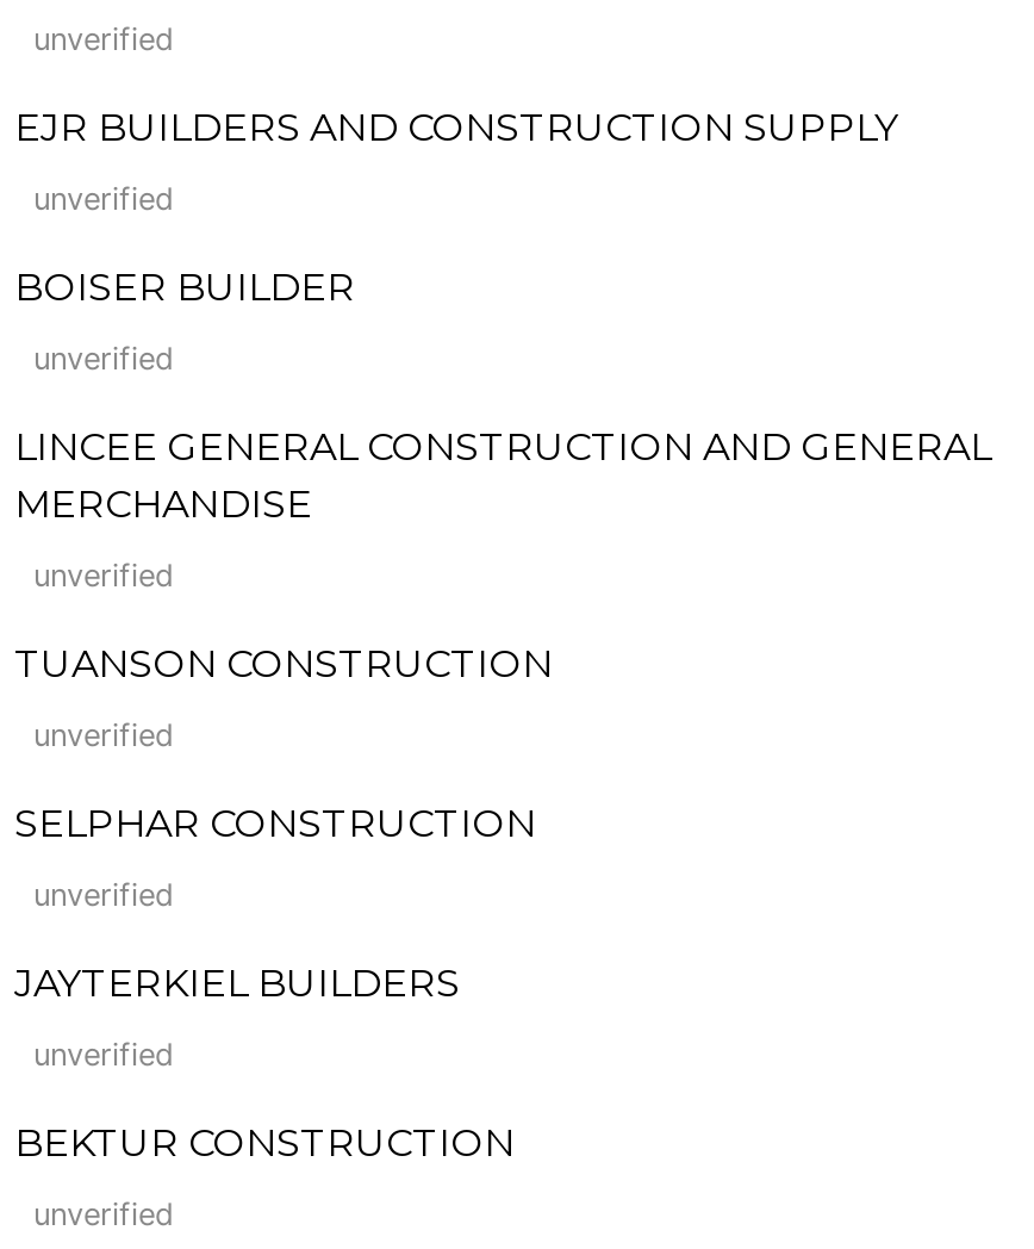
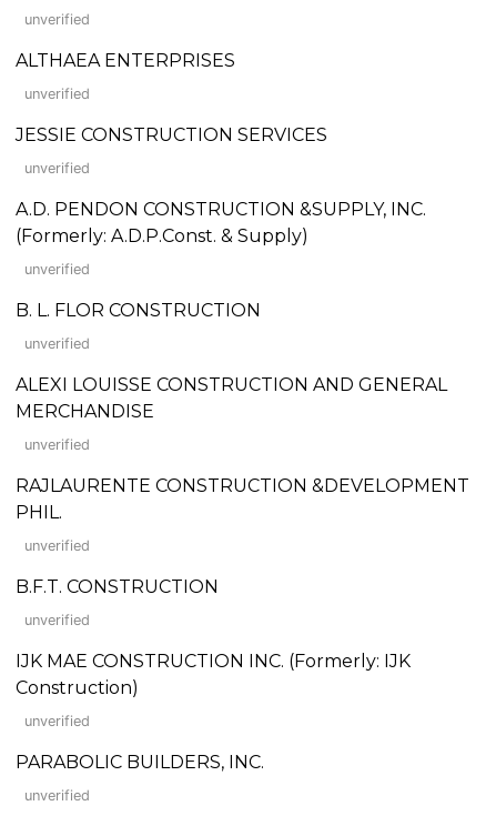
[14,104,898,150] EJR BUILDERS AND CONSTRUCTION SUPPLY -> [16,50,235,71] ALTHAEA ENTERPRISES
[14,264,355,309] BOISER BUILDER -> [16,124,327,145] JESSIE CONSTRUCTION SERVICES
[14,424,991,469] LINCEE GENERAL CONSTRUCTION AND GENERAL -> [16,199,447,395] A.D. PENDON CONSTRUCTION &SUPPLY, INC. | (Formerly: A.D.P.Const. & Supply) | unverified | B. L. FLOR CONSTRUCTION | unverified | ALEXI LOUISSE CONSTRUCTION AND GENERAL
[14,641,553,686] TUANSON CONSTRUCTION -> [16,475,469,523] RAJLAURENTE CONSTRUCTION &DEVELOPMENT | PHIL.
[14,800,536,846] SELPHAR CONSTRUCTION -> [16,576,219,597] B.F.T. CONSTRUCTION
[14,960,460,1005] JAYTERKIEL BUILDERS -> [16,650,411,698] IJK MAE CONSTRUCTION INC. (Formerly: IJK | Construction)
[14,1120,515,1165] BEKTUR CONSTRUCTION -> [16,751,264,772] PARABOLIC BUILDERS, INC.

